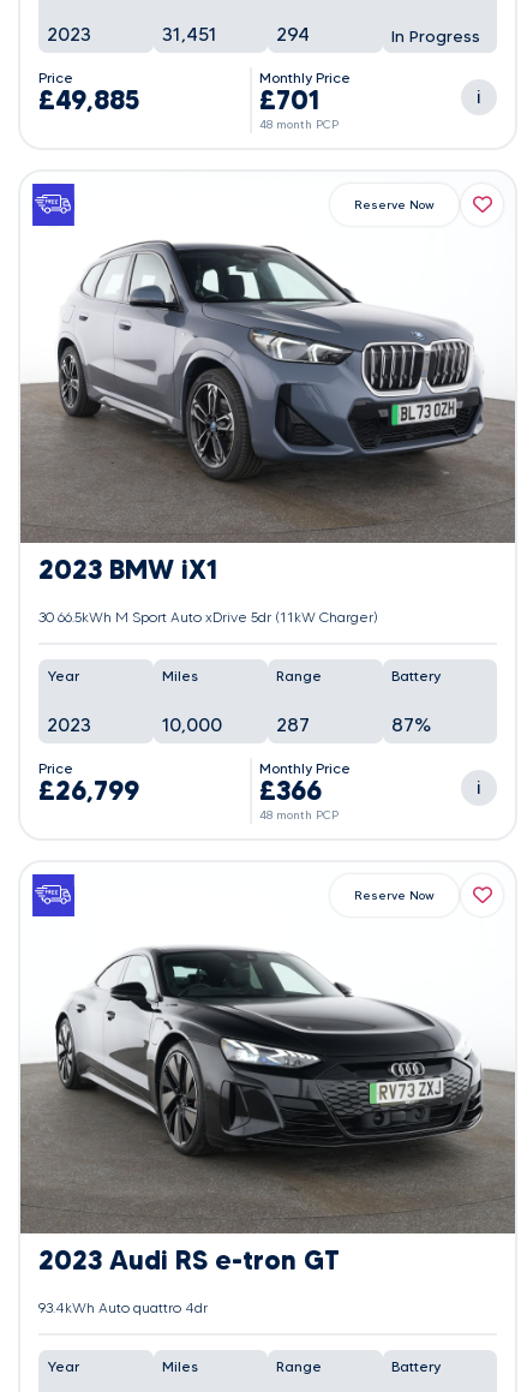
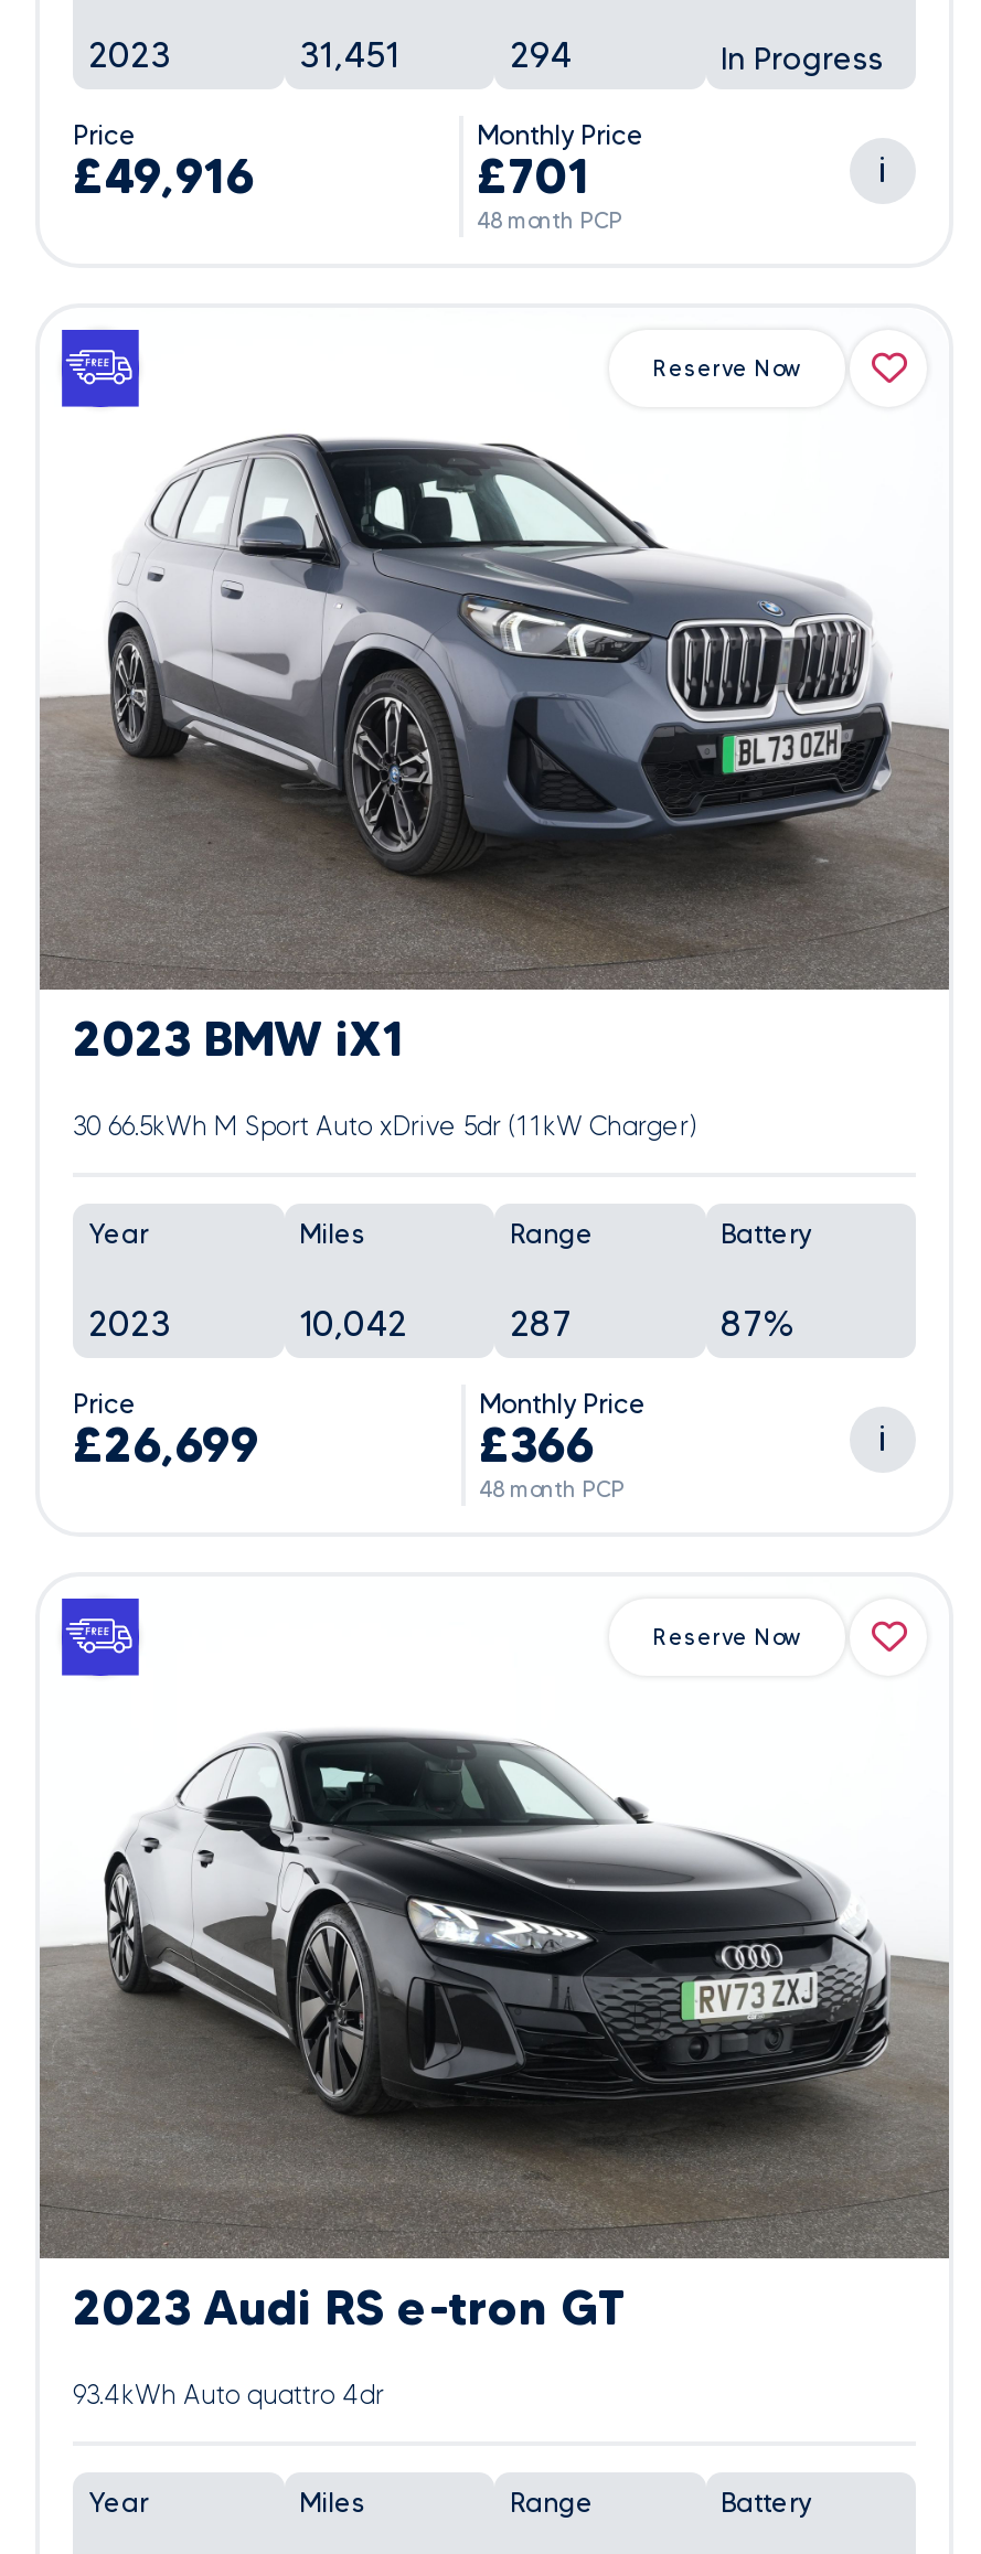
[38,84,139,117] £49,885 -> [73,148,254,208] £49,916
[161,713,221,736] 10,000 -> [299,1304,407,1346] 10,042
[38,775,139,807] £26,799 -> [73,1416,258,1476] £26,699

